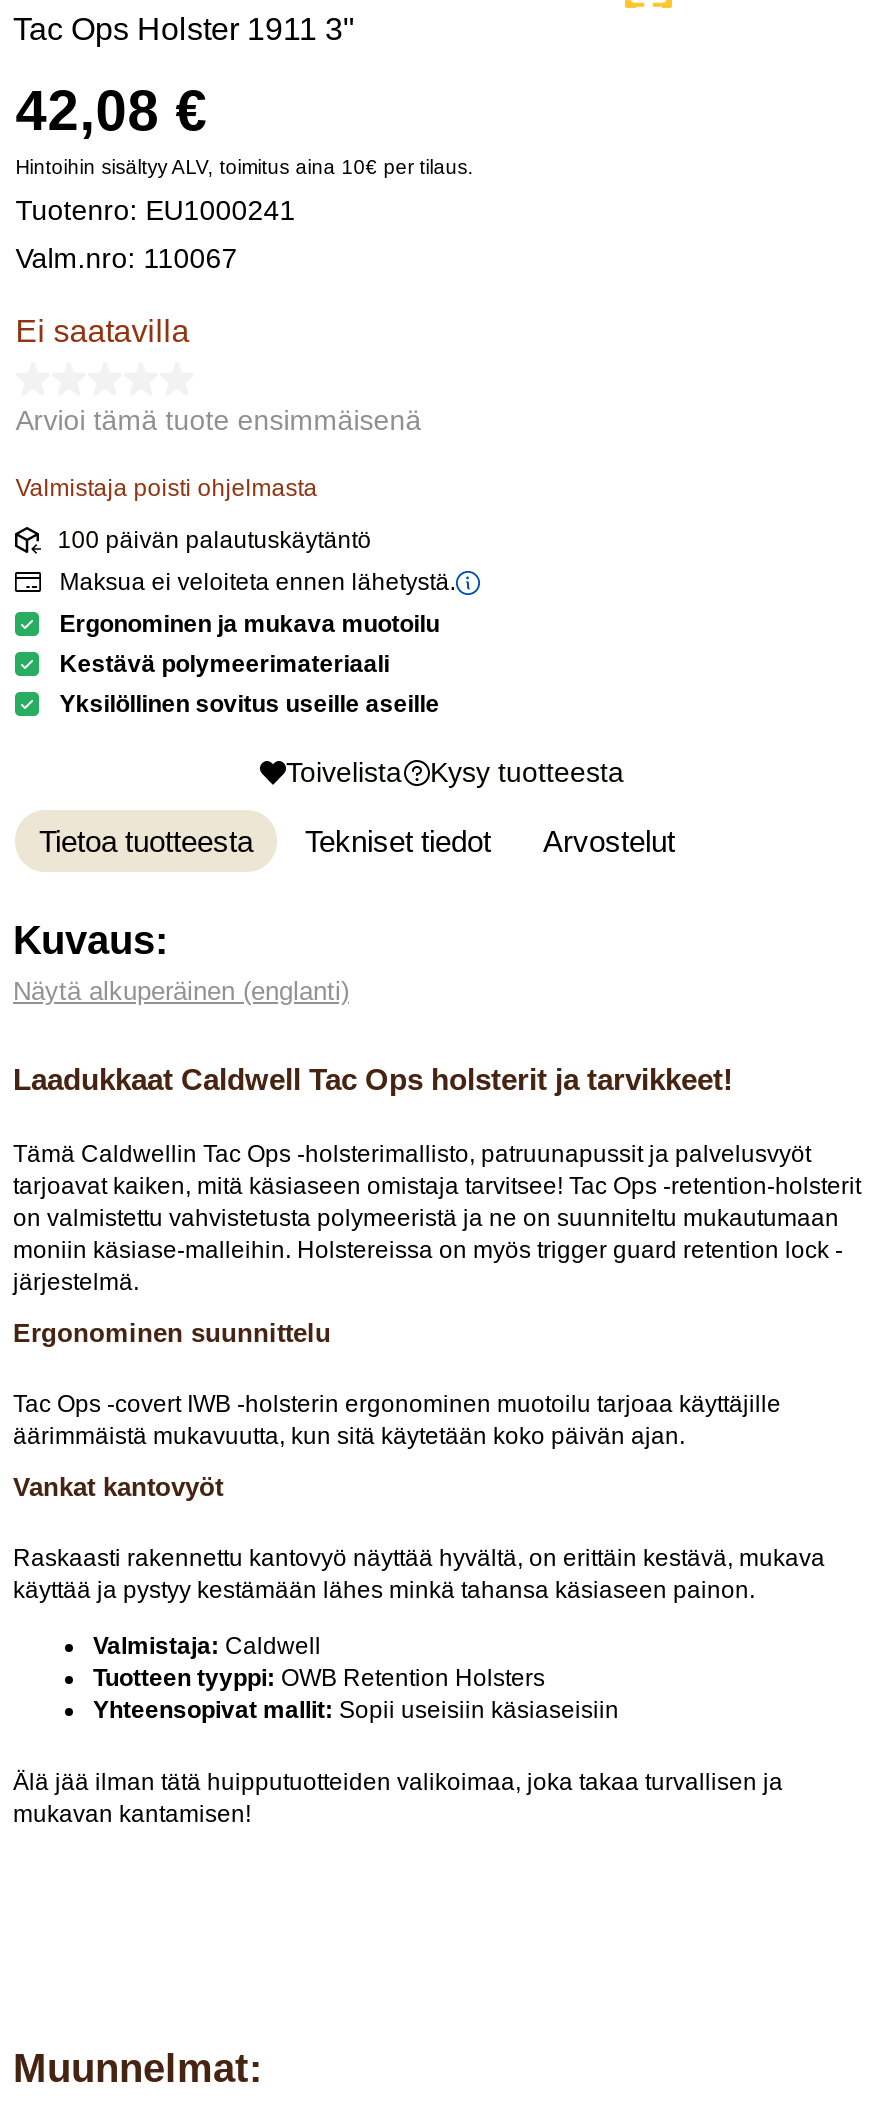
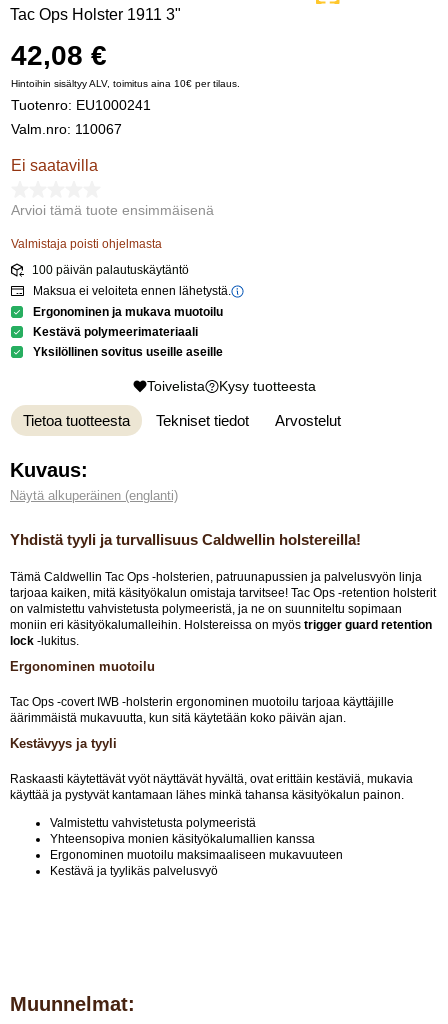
[13,1062,733,1096] Laadukkaat Caldwell Tac Ops holsterit ja tarvikkeet! -> [10,531,361,548] Yhdistä tyyli ja turvallisuus Caldwellin holstereilla!
[13,1140,861,1296] Tämä Caldwellin Tac Ops -holsterimallisto, patruunapussit ja palvelusvyöt | tarjoavat kaiken, mitä käsiaseen omistaja tarvitsee! Tac Ops -retention-holsterit | on valmistettu vahvistetusta polymeeristä ja ne on suunniteltu mukautumaan | moniin käsiase-malleihin. Holstereissa on myös trigger guard retention lock - | järjestelmä. -> [10,570,436,648] Tämä Caldwellin Tac Ops -holsterien, patruunapussien ja palvelusvyön linja | tarjoaa kaiken, mitä käsityökalun omistaja tarvitsee! Tac Ops -retention holsterit | on valmistettu vahvistetusta polymeeristä, ja ne on suunniteltu sopimaan | moniin eri käsityökalumalleihin. Holstereissa on myös trigger guard retention | lock -lukitus.
[13,1318,331,1348] Ergonominen suunnittelu -> [10,659,155,674] Ergonominen muotoilu
[13,1472,825,1828] Vankat kantovyöt | Raskaasti rakennettu kantovyö näyttää hyvältä, on erittäin kestävä, mukava | käyttää ja pystyy kestämään lähes minkä tahansa käsiaseen painon. | Valmistaja: Caldwell | Tuotteen tyyppi: OWB Retention Holsters | Yhteensopivat mallit: Sopii useisiin käsiaseisiin | Älä jää ilman tätä huipputuotteiden valikoimaa, joka takaa turvallisen ja | mukavan kantamisen! -> [10,736,413,878] Kestävyys ja tyyli | Raskaasti käytettävät vyöt näyttävät hyvältä, ovat erittäin kestäviä, mukavia | käyttää ja pystyvät kantamaan lähes minkä tahansa käsityökalun painon. | Valmistettu vahvistetusta polymeeristä | Yhteensopiva monien käsityökalumallien kanssa | Ergonominen muotoilu maksimaaliseen mukavuuteen | Kestävä ja tyylikäs palvelusvyö

